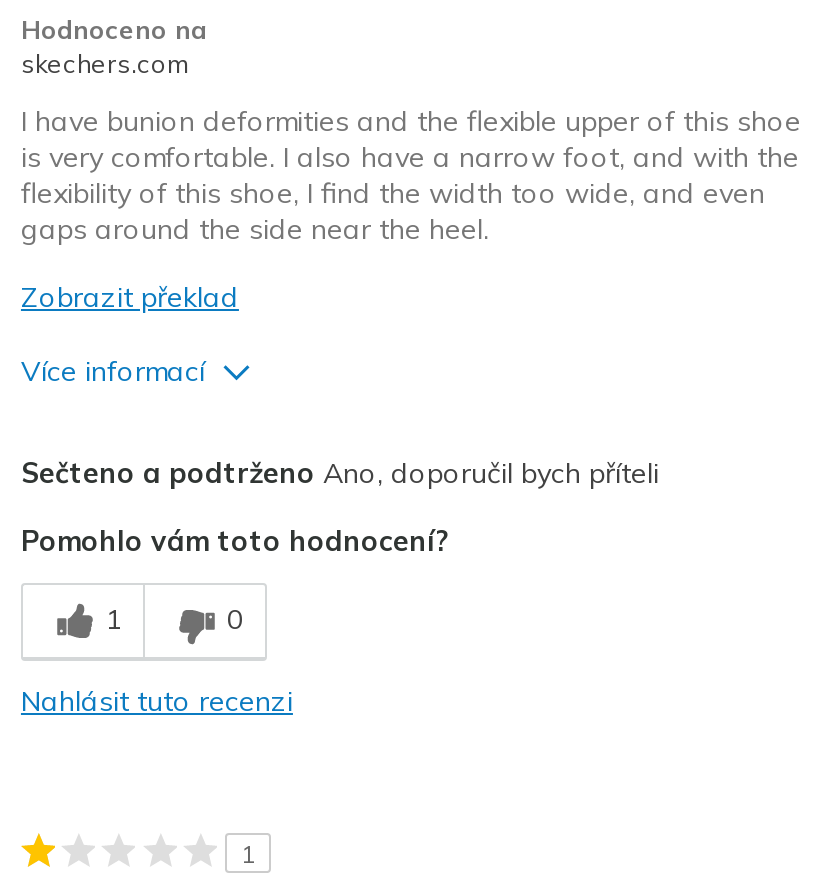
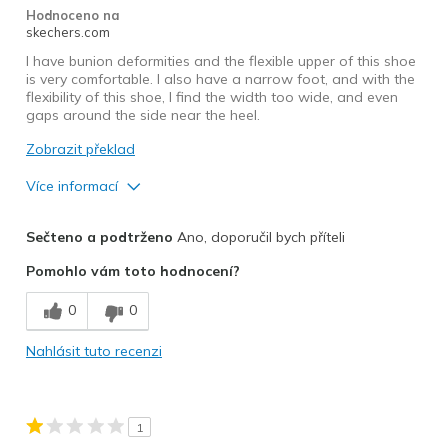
[105,600,121,636] 1 -> [68,301,76,319] 0

